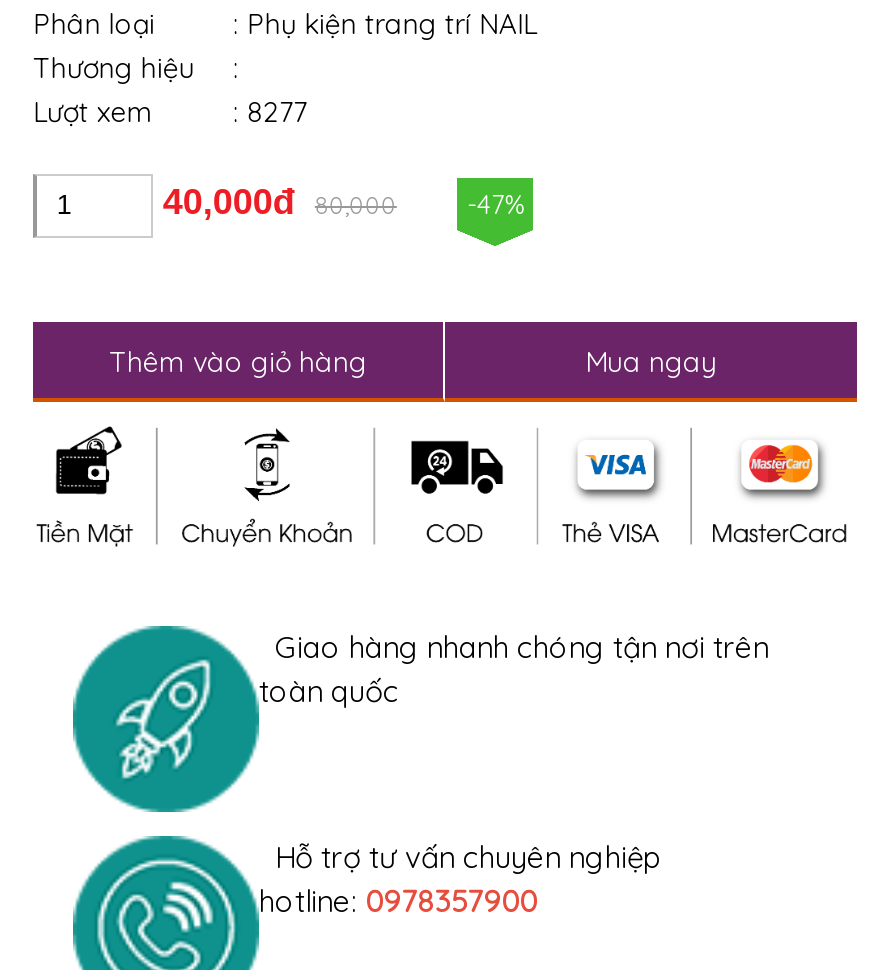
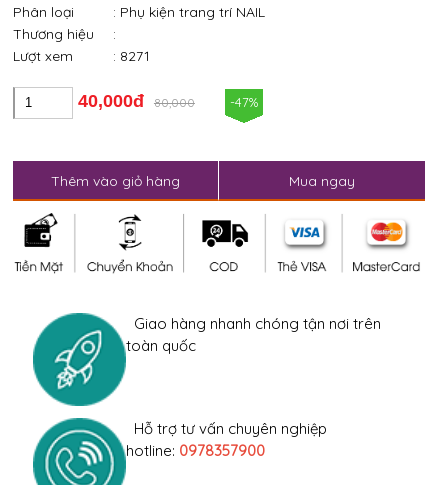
[233,94,307,130] : 8277 -> [113,47,150,65] : 8271

